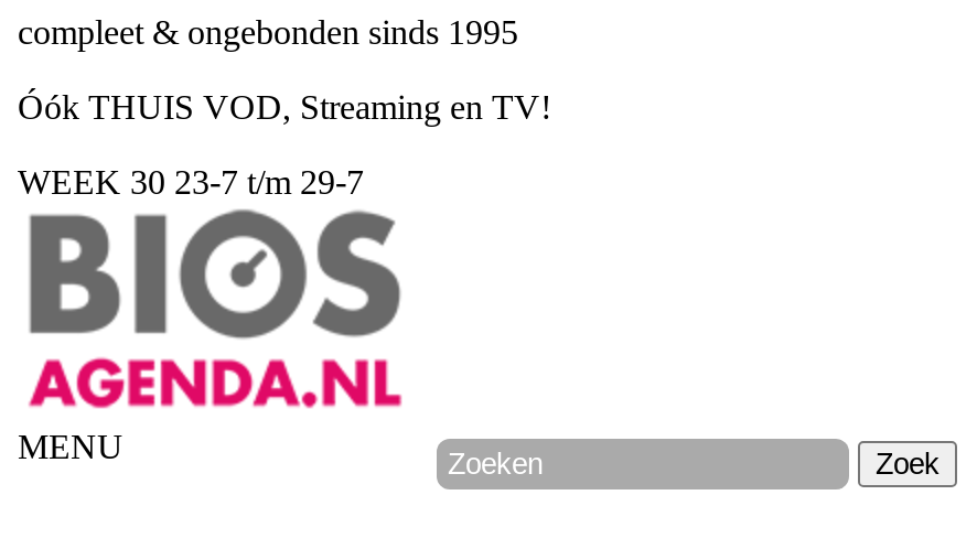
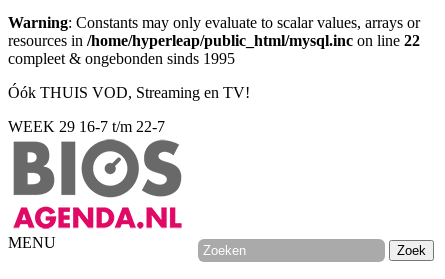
none -> [8,14,420,49] Warning: Constants may only evaluate to scalar values, arrays or | resources in /home/hyperleap/public_html/mysql.inc on line 22
[18,163,364,201] WEEK 30 23-7 t/m 29-7 -> [8,118,165,135] WEEK 29 16-7 t/m 22-7

